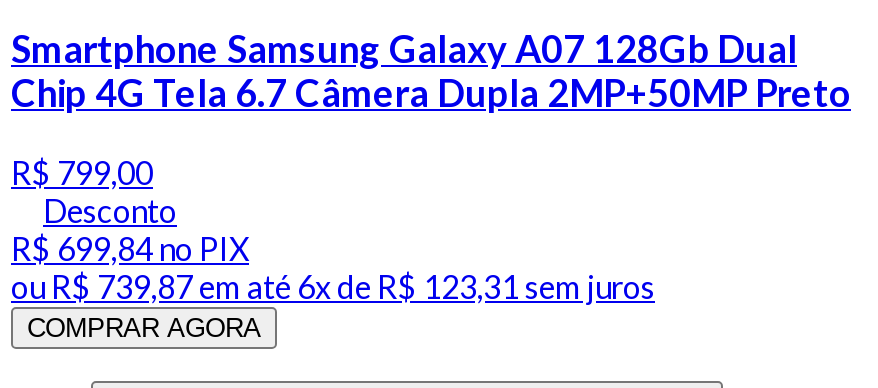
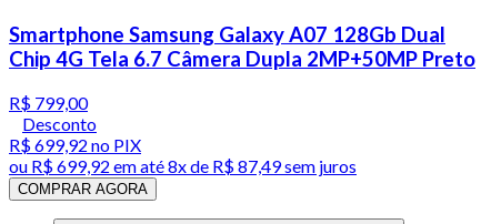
[11,229,249,267] R$ 699,84 no PIX -> [9,134,141,155] R$ 699,92 no PIX
[11,267,655,305] ou R$ 739,87 em até 6x de R$ 123,31 sem juros -> [9,155,357,176] ou R$ 699,92 em até 8x de R$ 87,49 sem juros

